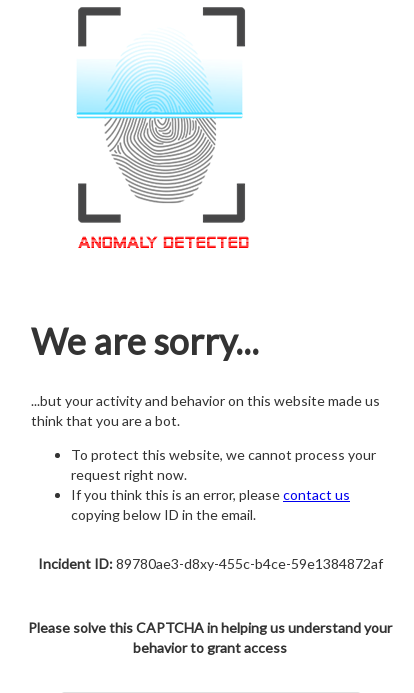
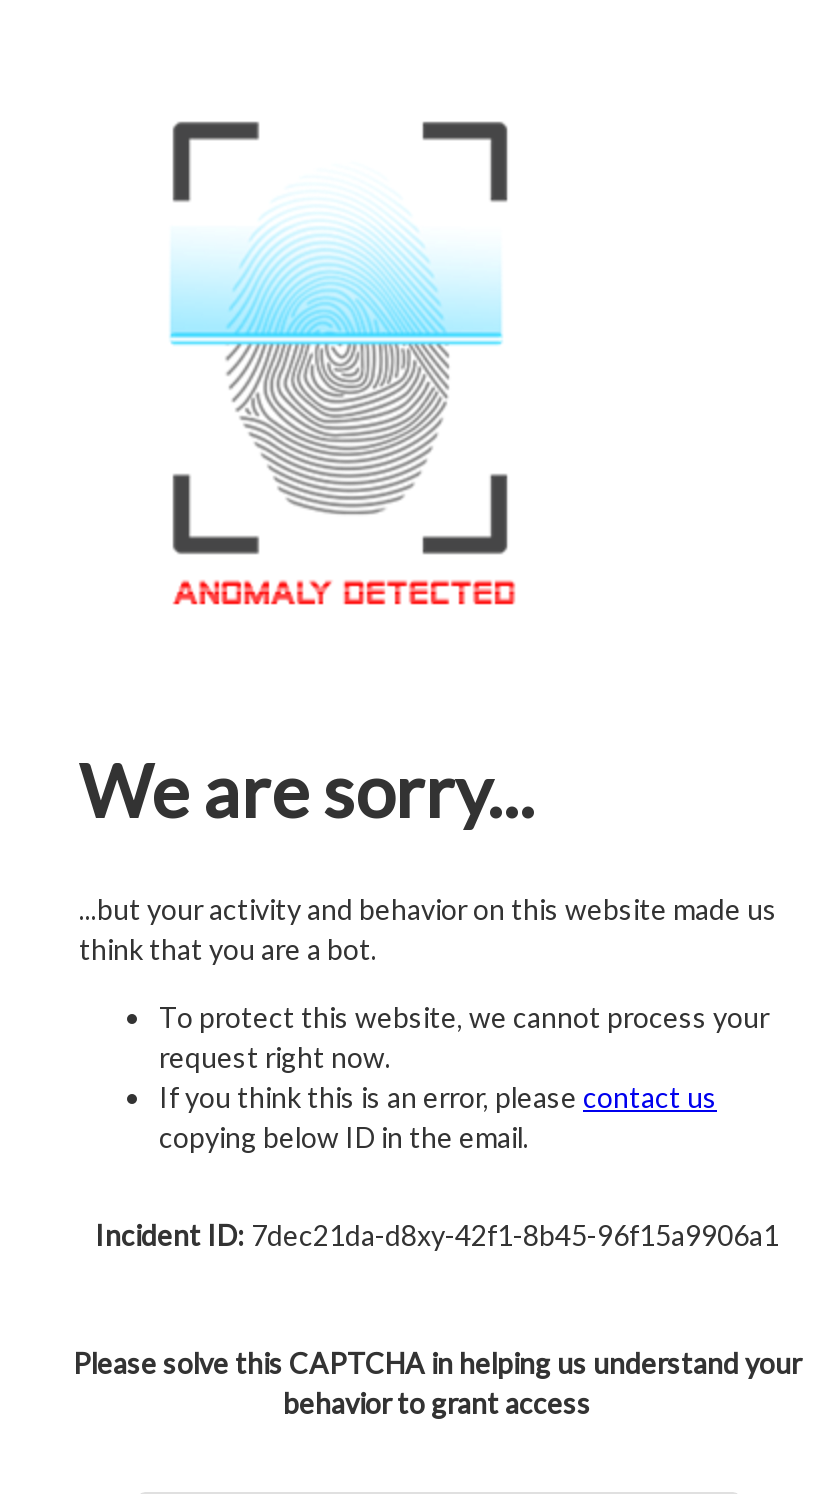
[37,555,382,572] Incident ID: 89780ae3-d8xy-455c-b4ce-59e1384872af -> [95,1218,779,1252] Incident ID: 7dec21da-d8xy-42f1-8b45-96f15a9906a1

